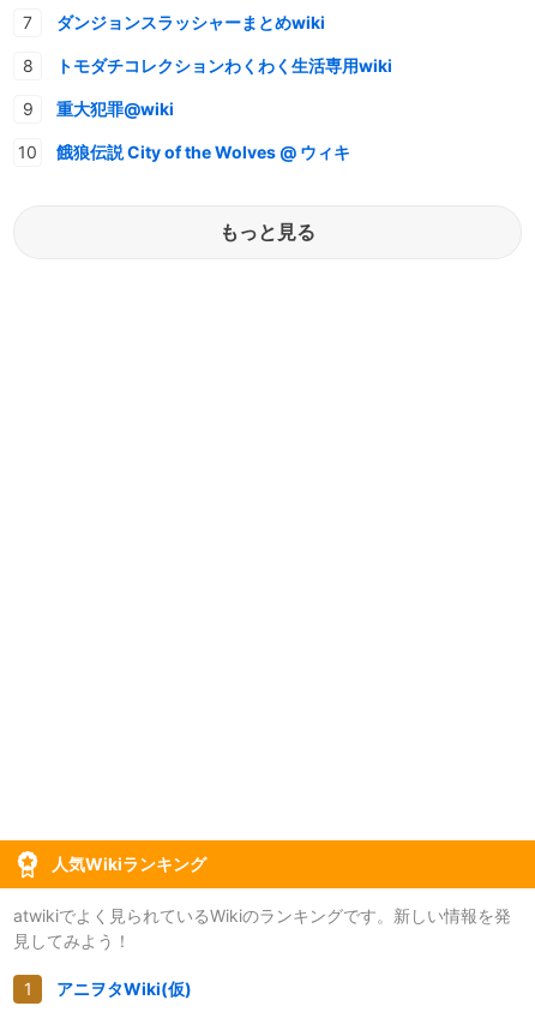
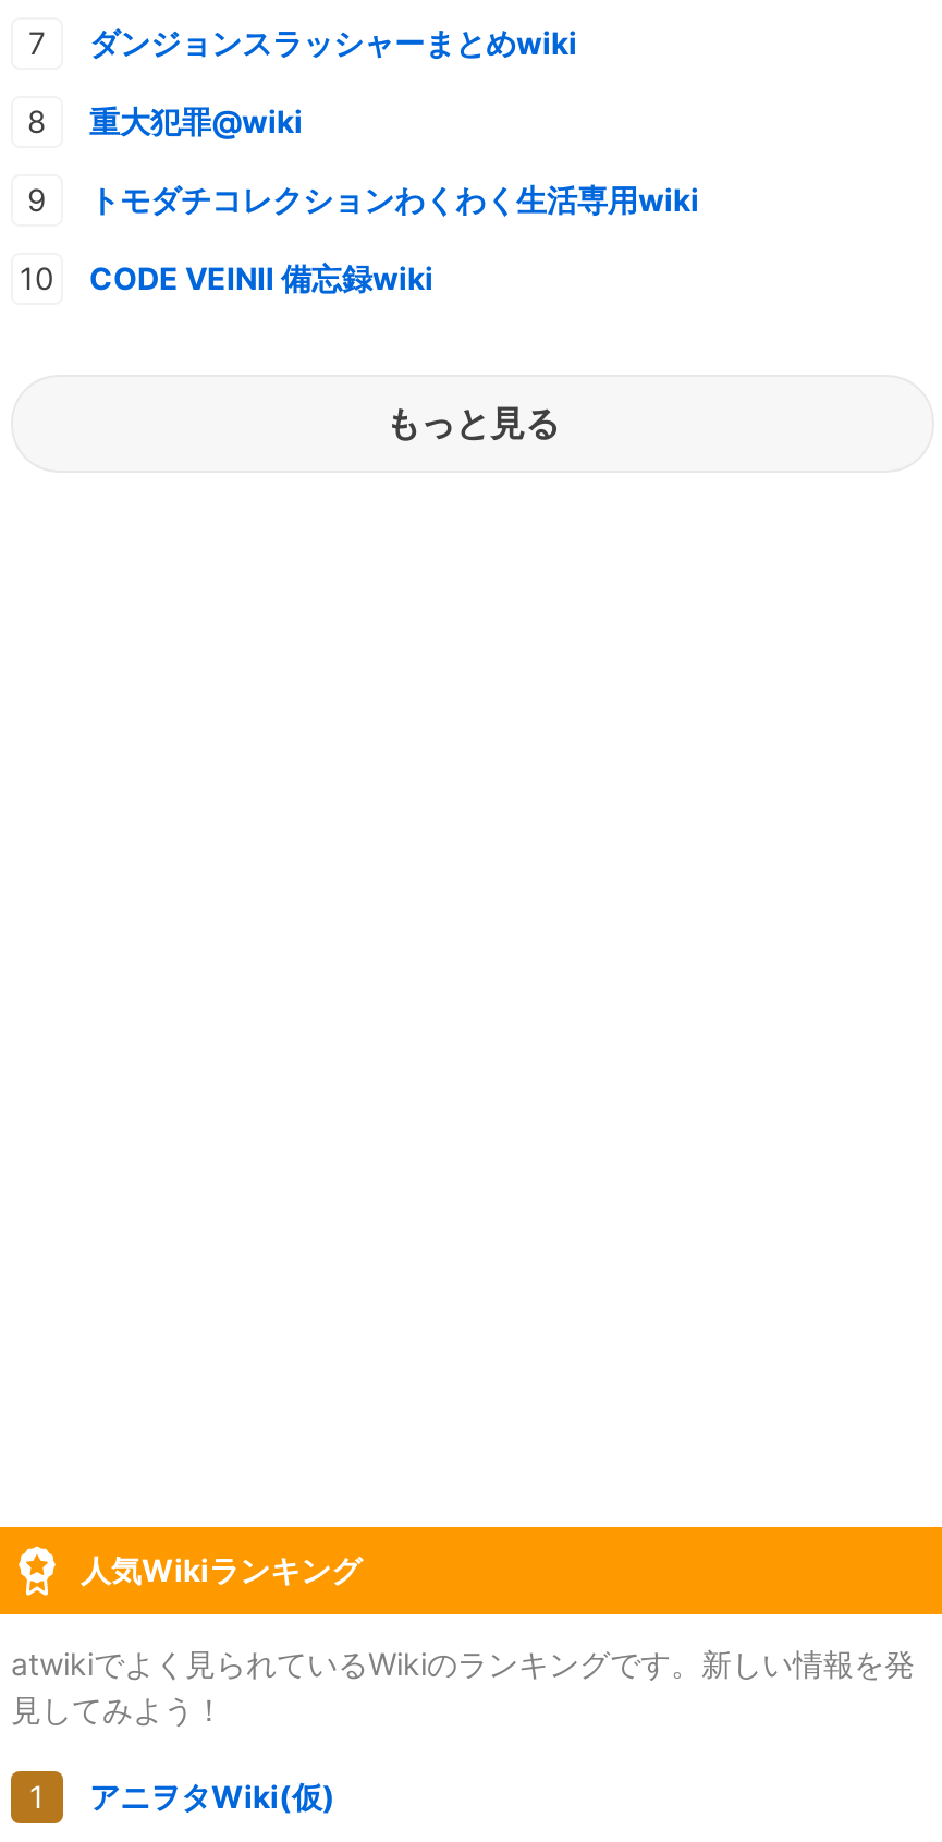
moved [56,55,392,75] -> [89,180,699,217]: トモダチコレクションわくわく生活専用wiki
moved [56,98,174,118] -> [89,102,303,139]: 重大犯罪@wiki
[56,141,350,162] 餓狼伝説 City of the Wolves @ ウィキ -> [89,258,433,295] CODE VEINⅡ 備忘録wiki

